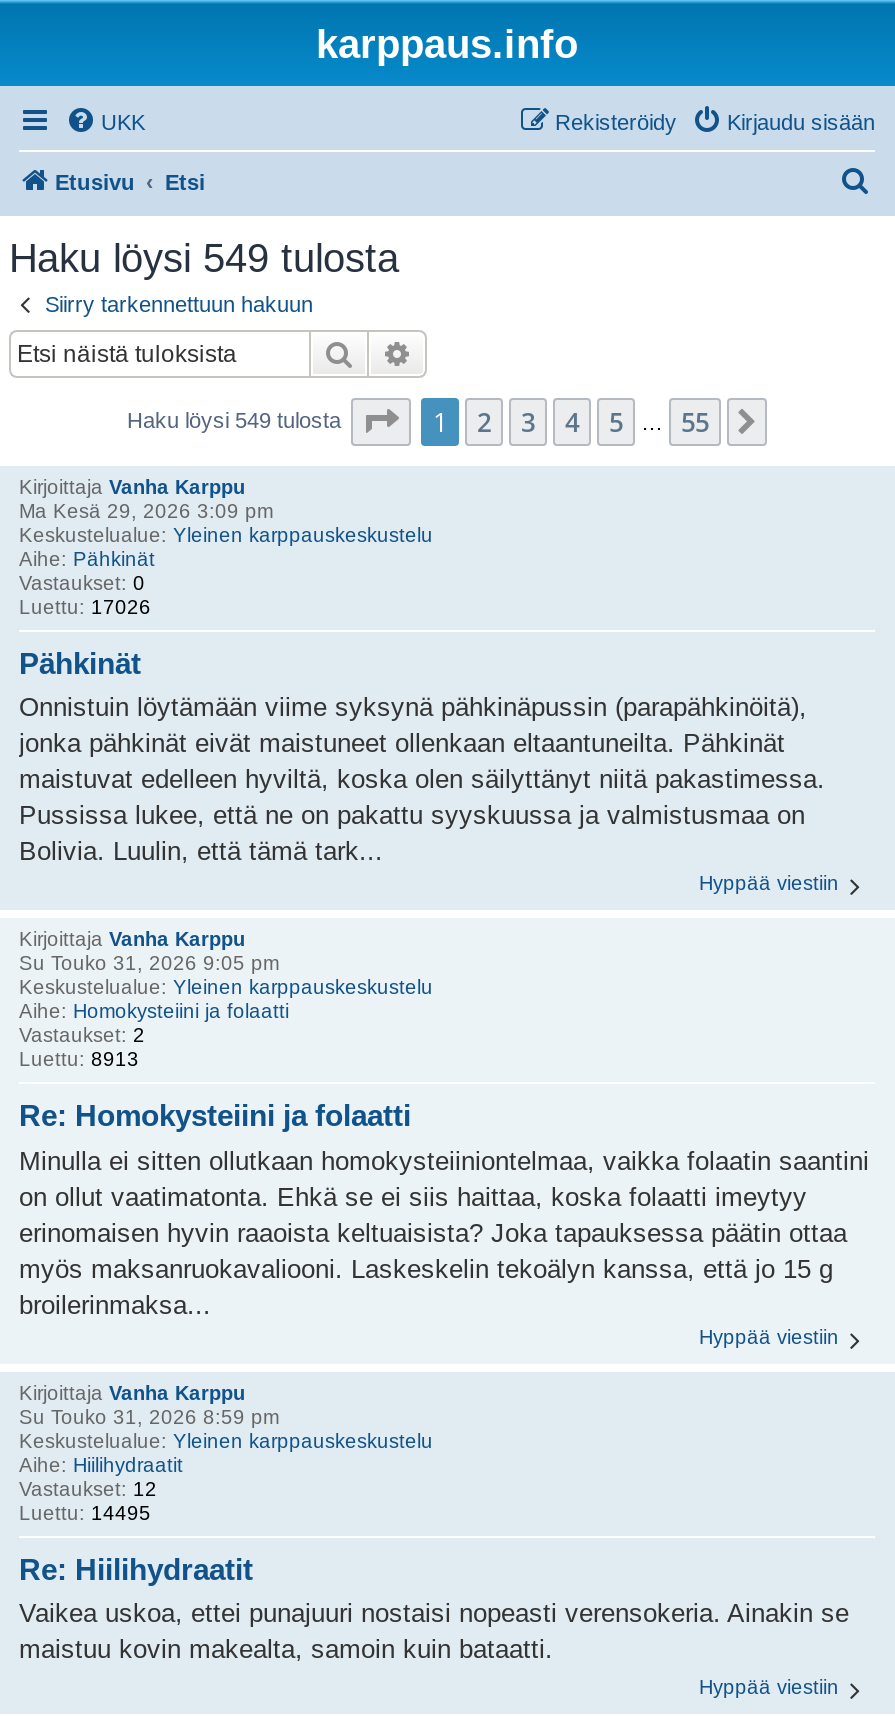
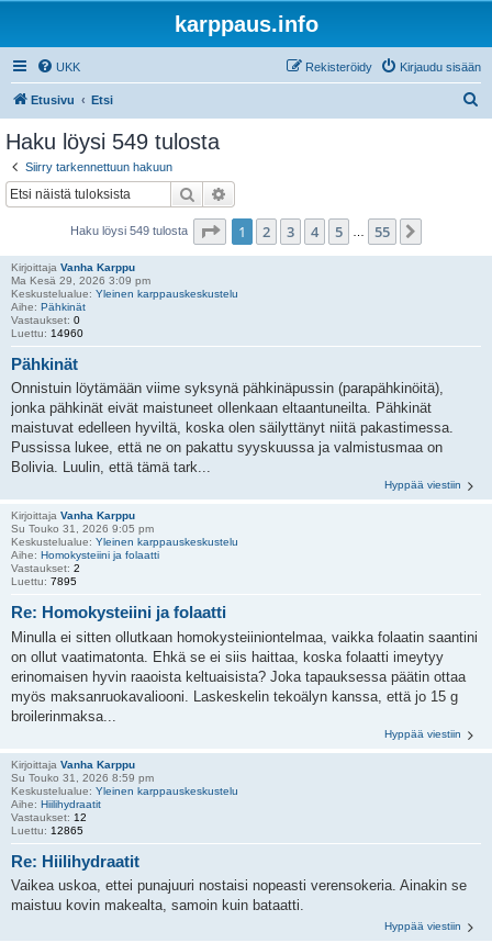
[19,595,151,617] Luettu: 17026 -> [11,327,83,339] Luettu: 14960
[19,1048,139,1070] Luettu: 8913 -> [11,575,77,587] Luettu: 7895
[19,1501,151,1523] Luettu: 14495 -> [11,824,83,836] Luettu: 12865

